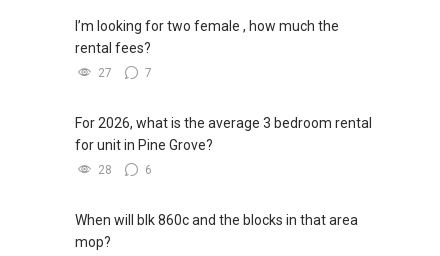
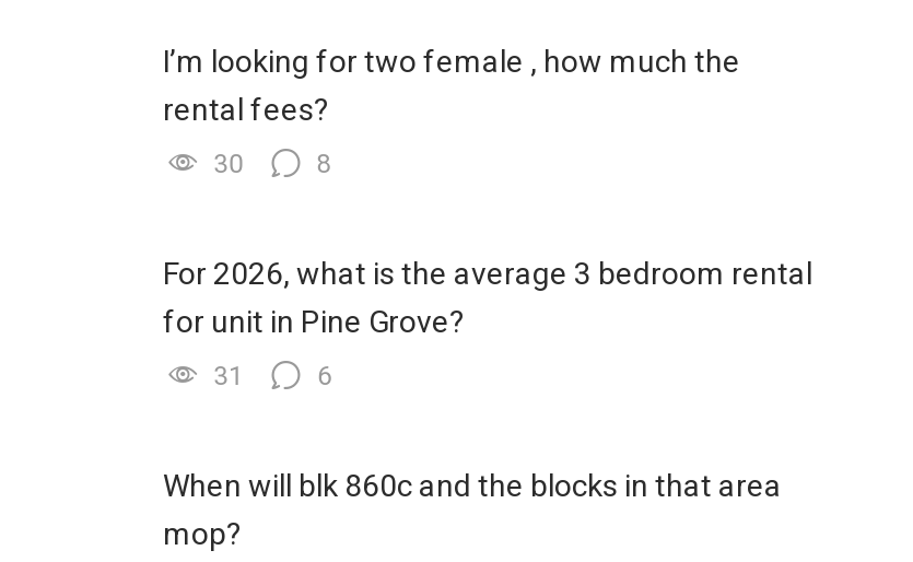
[98,66,112,80] 27 -> [214,149,244,180] 30
[145,66,152,80] 7 -> [317,149,332,180] 8
[98,163,112,177] 28 -> [214,361,244,392] 31

